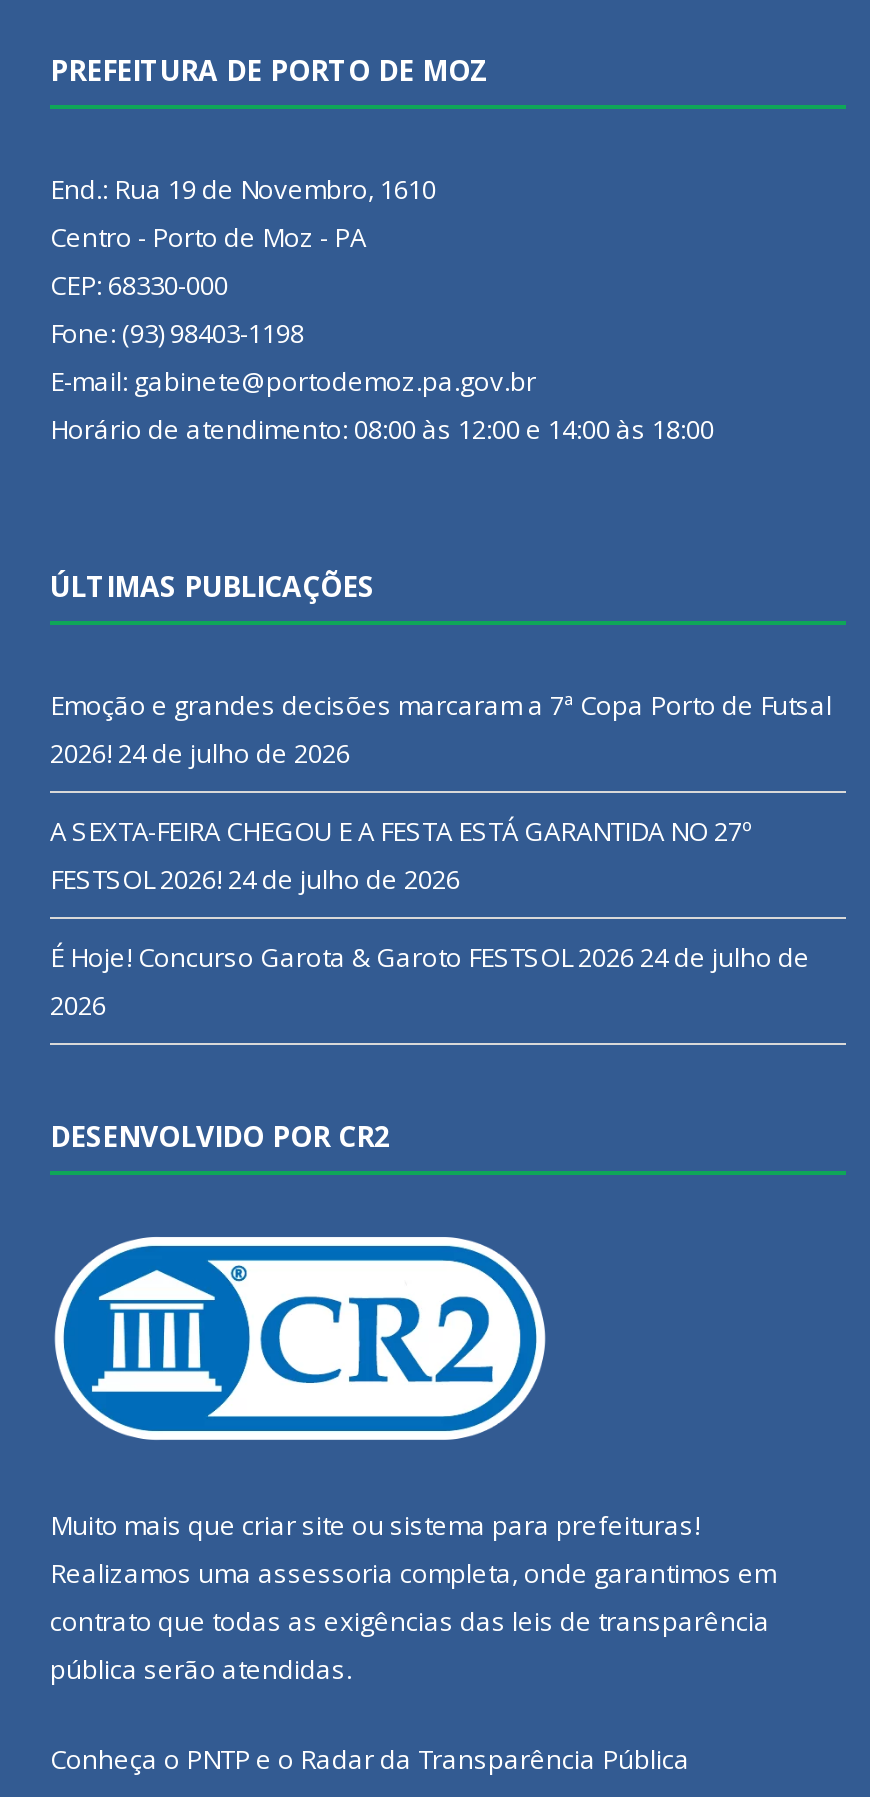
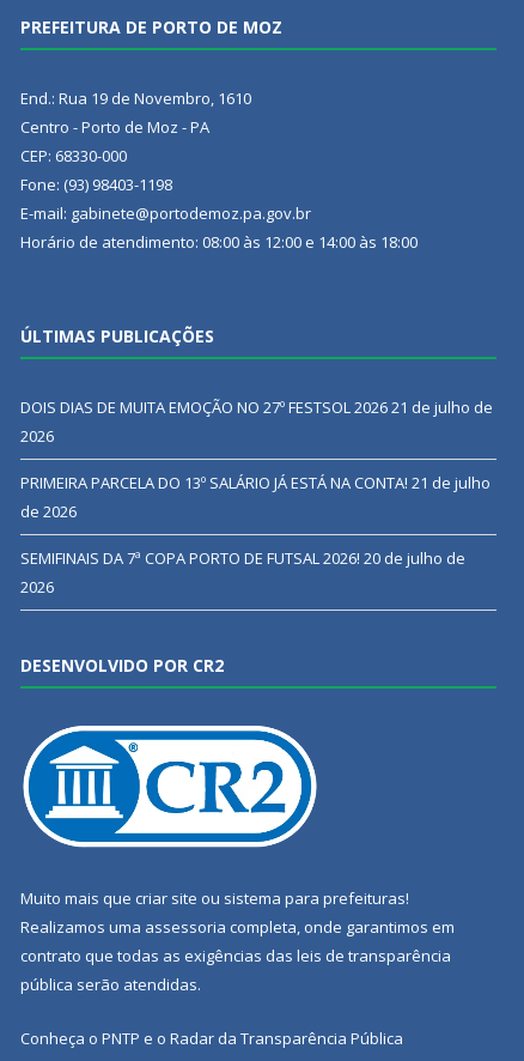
[50,686,832,770] Emoção e grandes decisões marcaram a 7ª Copa Porto de Futsal | 2026! 24 de julho de 2026 -> [20,396,493,446] DOIS DIAS DE MUITA EMOÇÃO NO 27º FESTSOL 2026 21 de julho de | 2026
[50,812,750,896] A SEXTA-FEIRA CHEGOU E A FESTA ESTÁ GARANTIDA NO 27º | FESTSOL 2026! 24 de julho de 2026 -> [20,471,491,522] PRIMEIRA PARCELA DO 13º SALÁRIO JÁ ESTÁ NA CONTA! 21 de julho | de 2026
[50,938,810,974] É Hoje! Concurso Garota & Garoto FESTSOL 2026 24 de julho de -> [20,547,465,568] SEMIFINAIS DA 7ª COPA PORTO DE FUTSAL 2026! 20 de julho de

